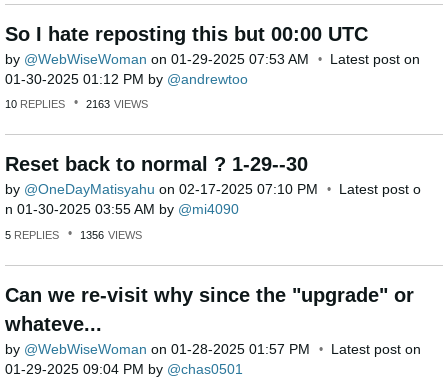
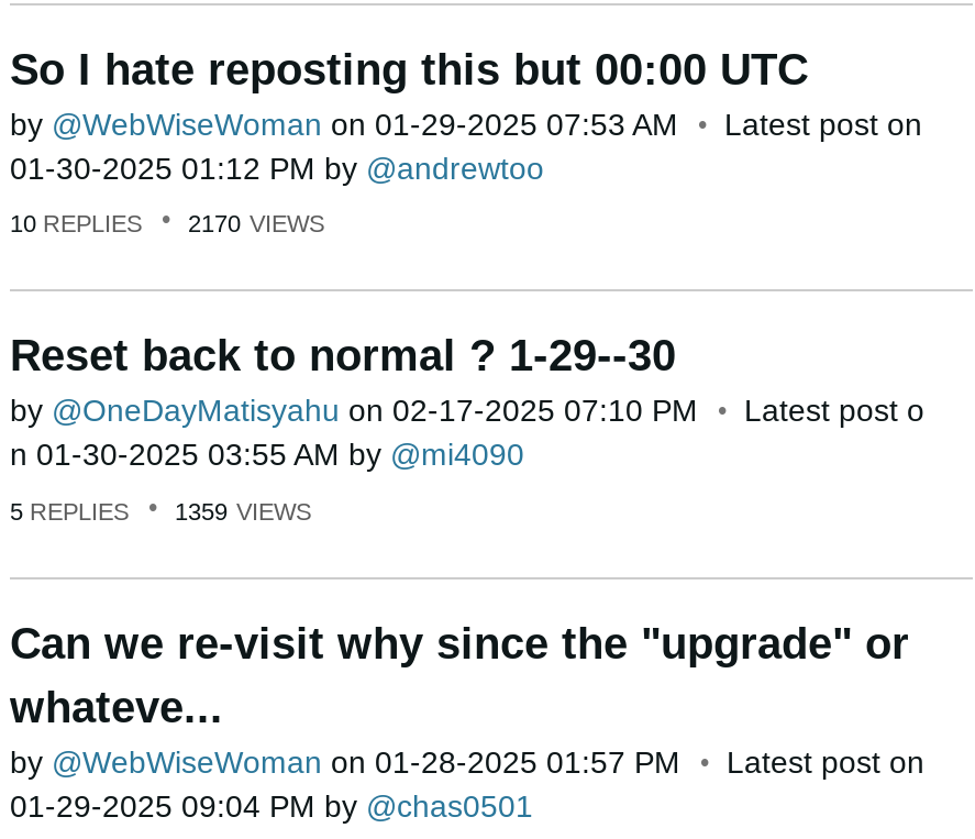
[5,98,148,110] 10 REPLIES 2163 VIEWS -> [10,210,324,237] 10 REPLIES 2170 VIEWS
[5,229,142,241] 5 REPLIES 1356 VIEWS -> [10,497,311,524] 5 REPLIES 1359 VIEWS

